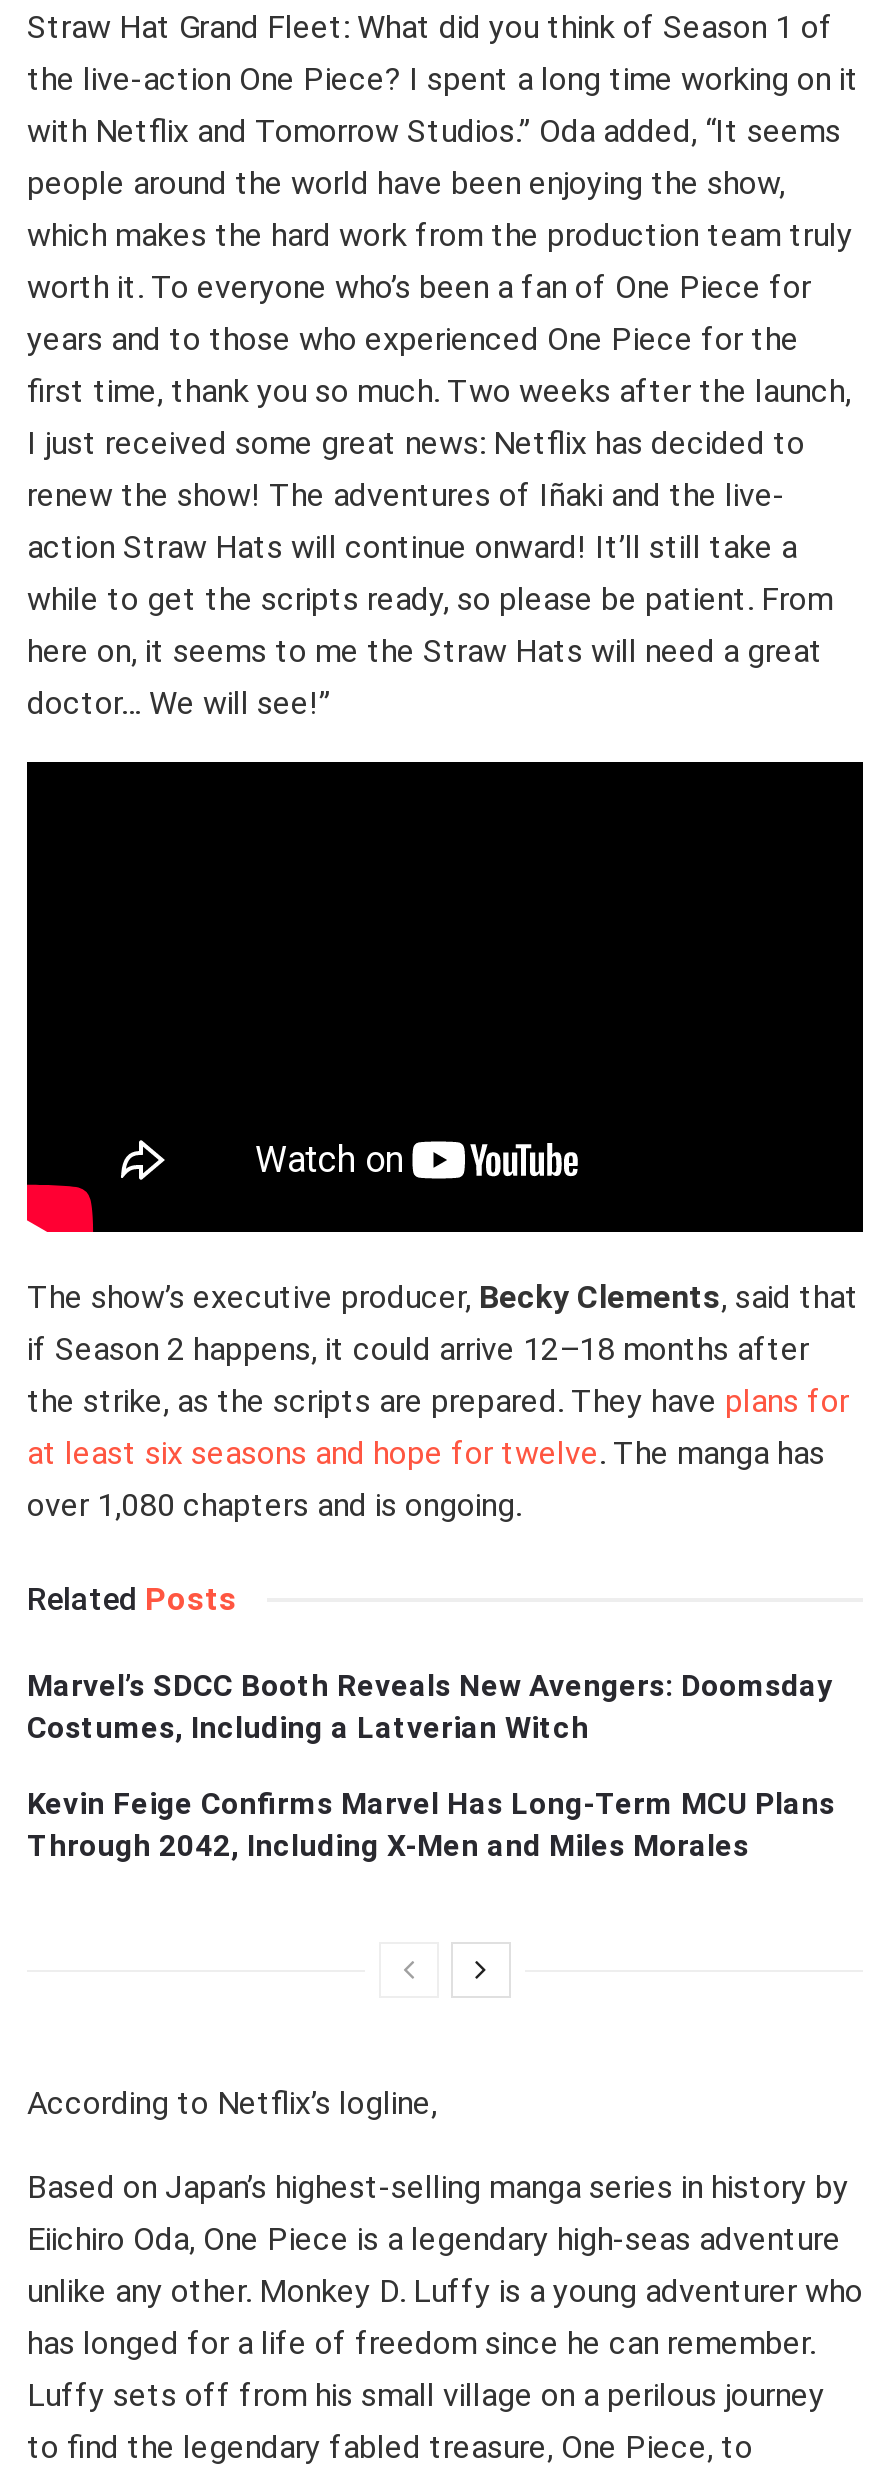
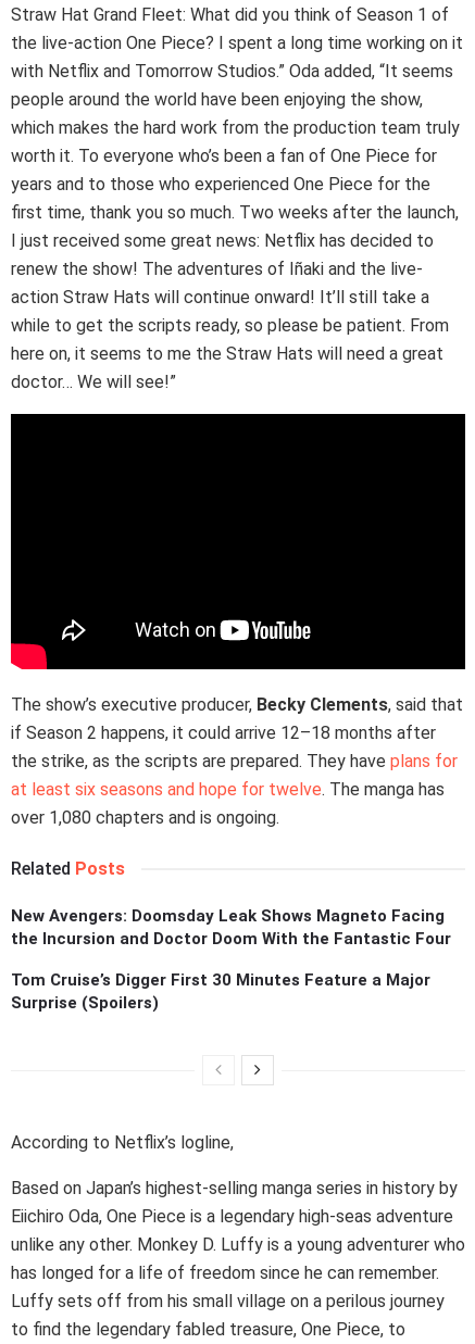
[27,1668,833,1746] Marvel’s SDCC Booth Reveals New Avengers: Doomsday | Costumes, Including a Latverian Witch -> [11,906,451,948] New Avengers: Doomsday Leak Shows Magneto Facing | the Incursion and Doctor Doom With the Fantastic Four
[27,1786,835,1864] Kevin Feige Confirms Marvel Has Long-Term MCU Plans | Through 2042, Including X-Men and Miles Morales -> [11,970,430,1013] Tom Cruise’s Digger First 30 Minutes Feature a Major | Surprise (Spoilers)

